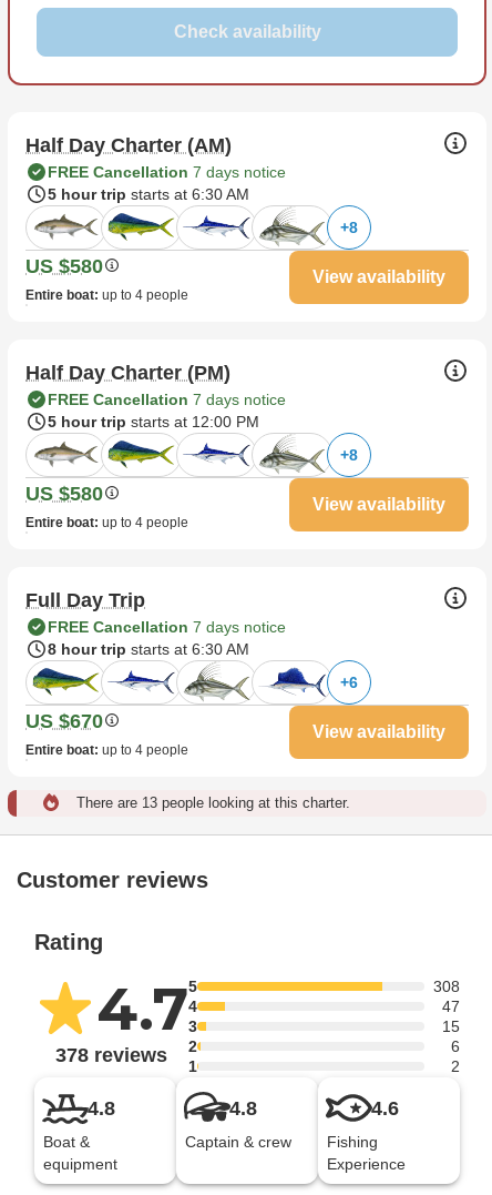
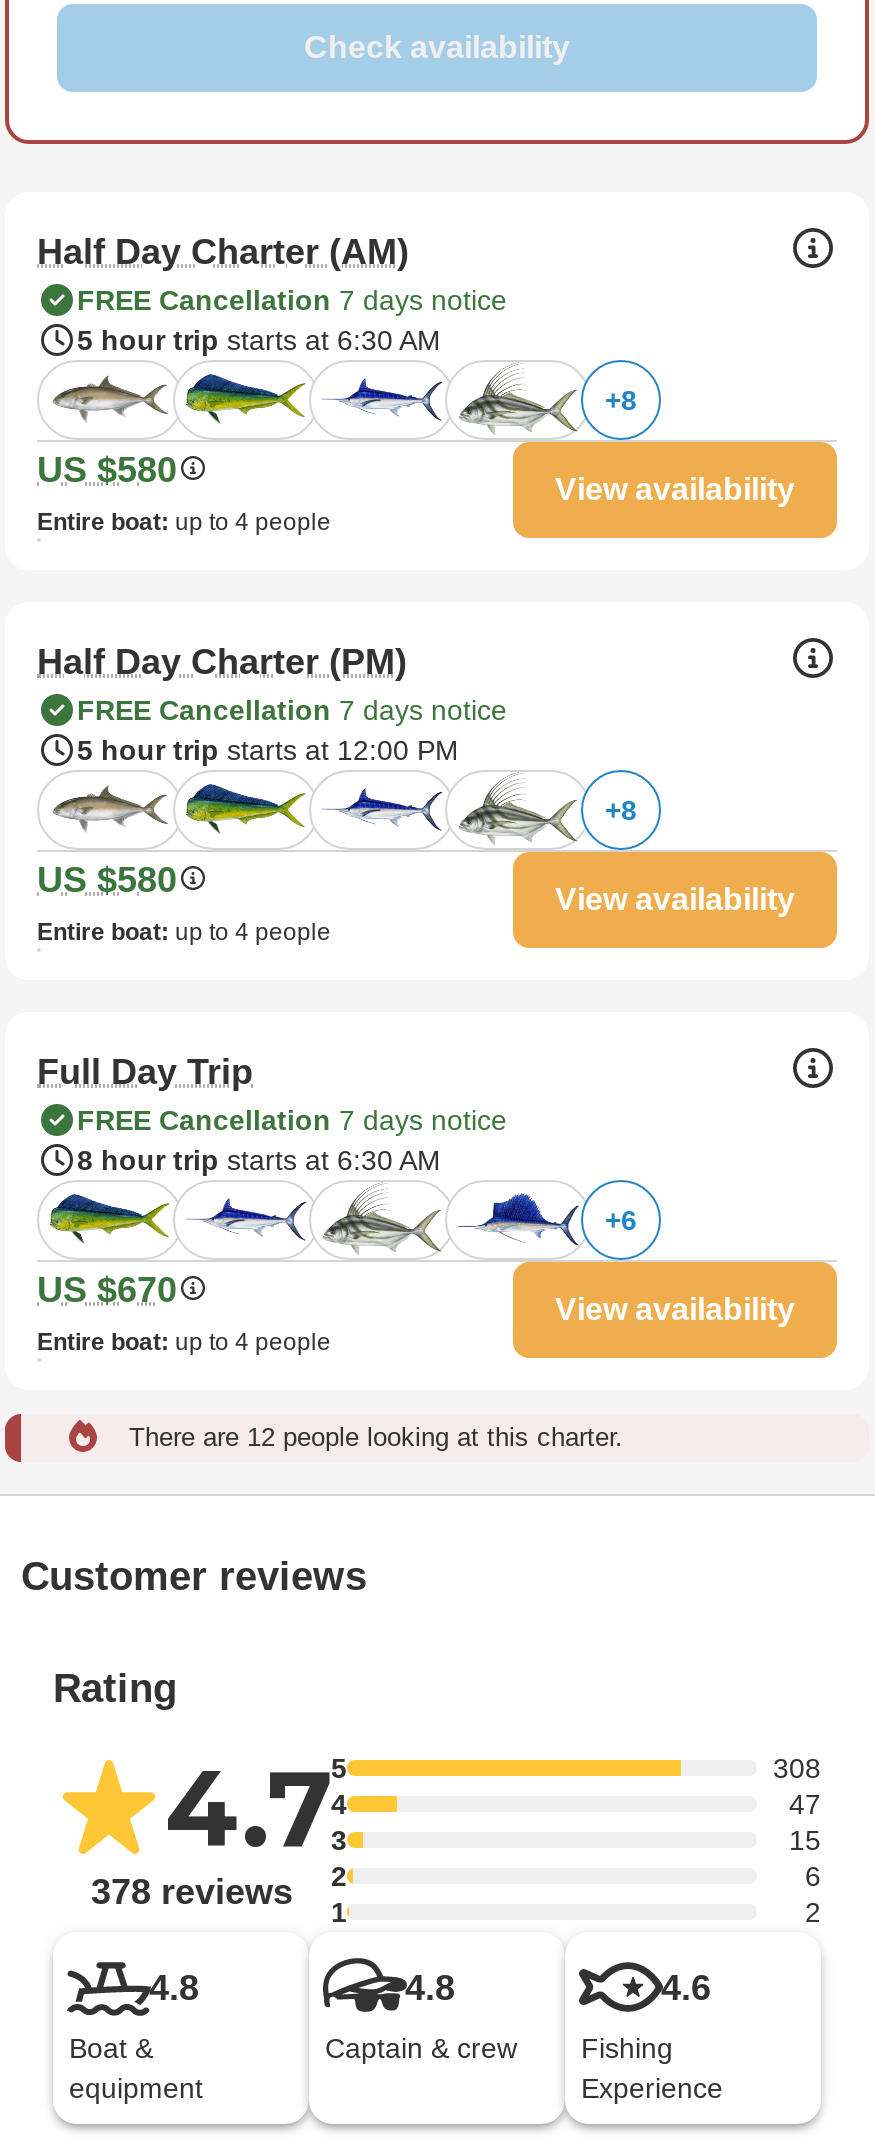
[76,794,350,811] There are 13 people looking at this charter. -> [129,1421,623,1451] There are 12 people looking at this charter.

